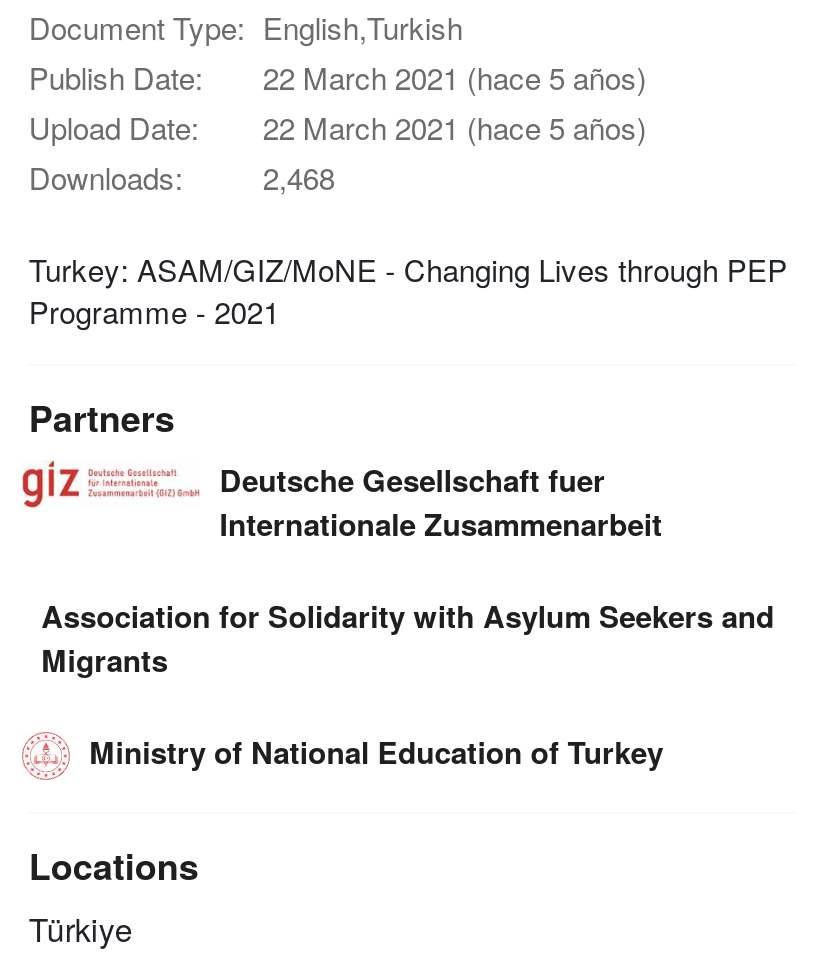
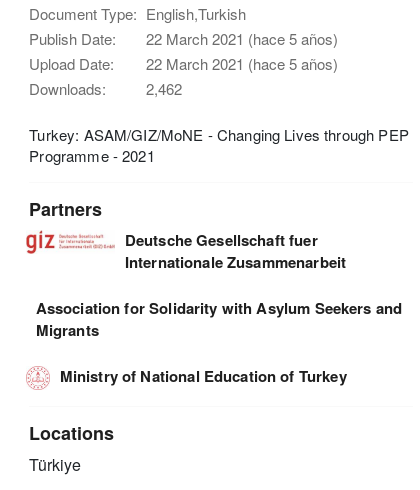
[29,155,335,197] Downloads: 2,468 -> [29,78,182,99] Downloads: 2,462

